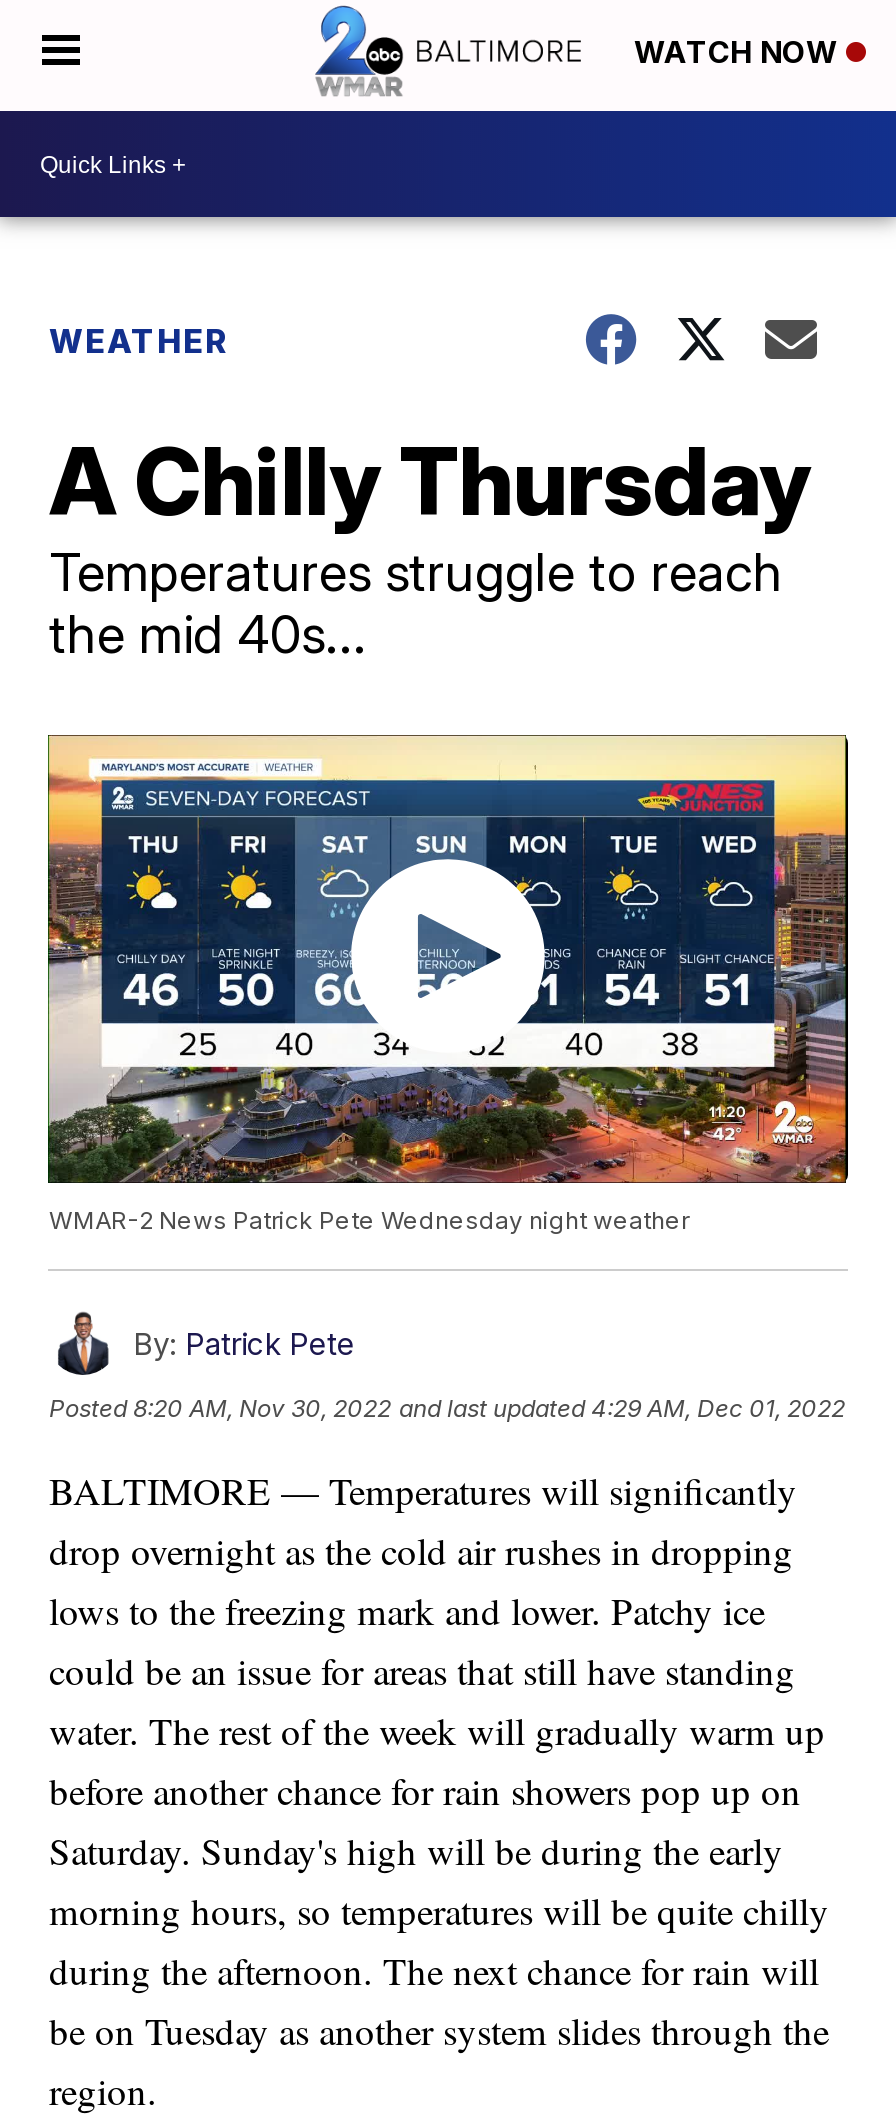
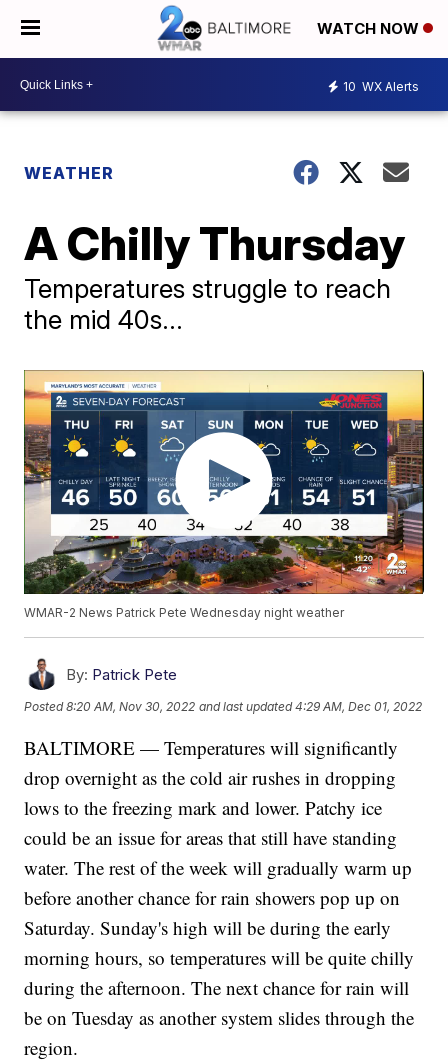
none -> [343,78,419,93] 10 WX Alerts

